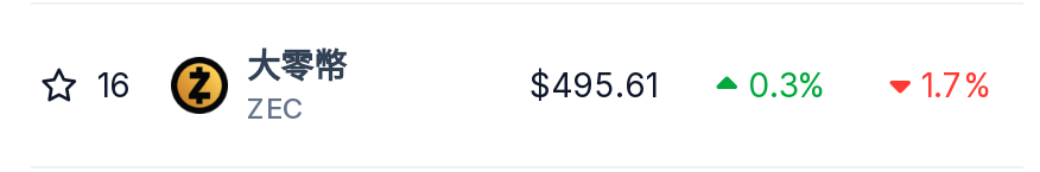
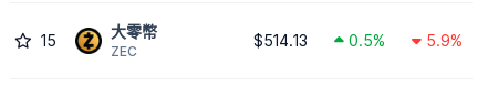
[97,64,131,104] 16 -> [41,31,56,50] 15
[529,64,658,104] $495.61 -> [253,31,308,50] $514.13
[748,64,824,104] 0.3% -> [349,31,385,50] 0.5%
[921,64,990,104] 1.7% -> [426,31,463,50] 5.9%

